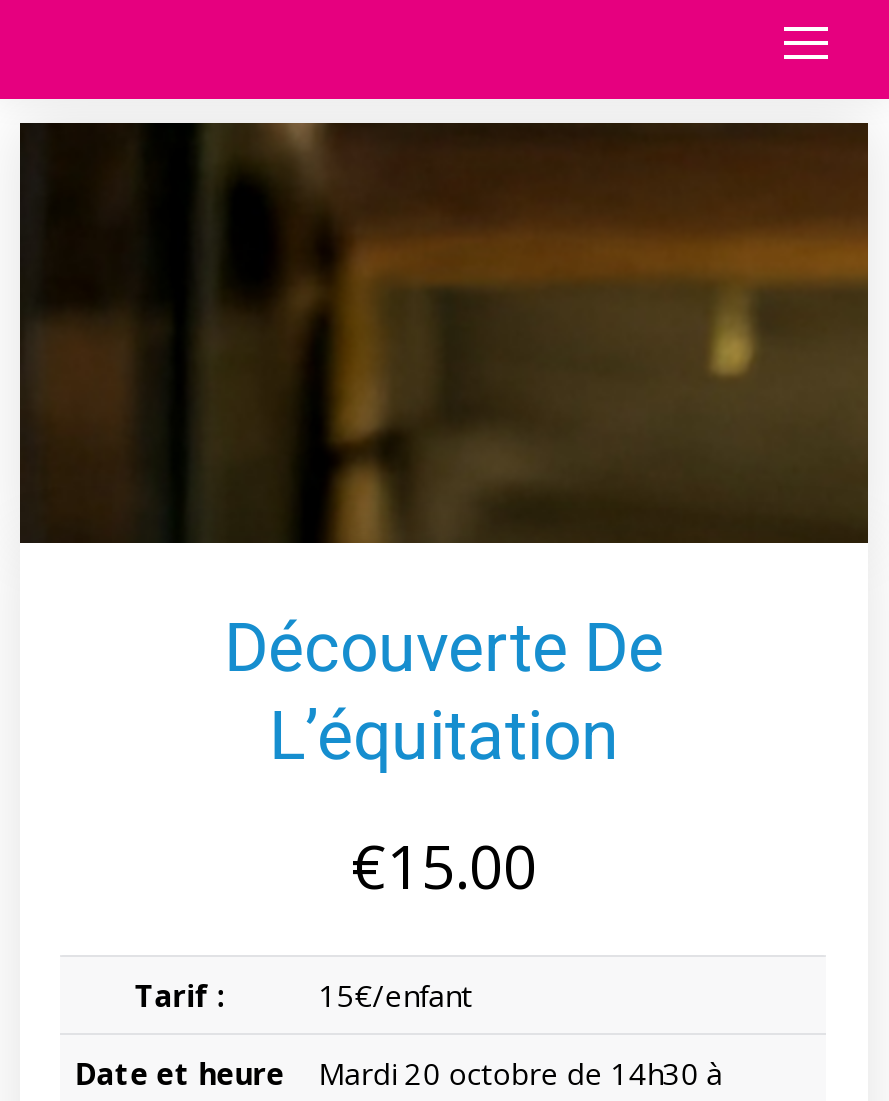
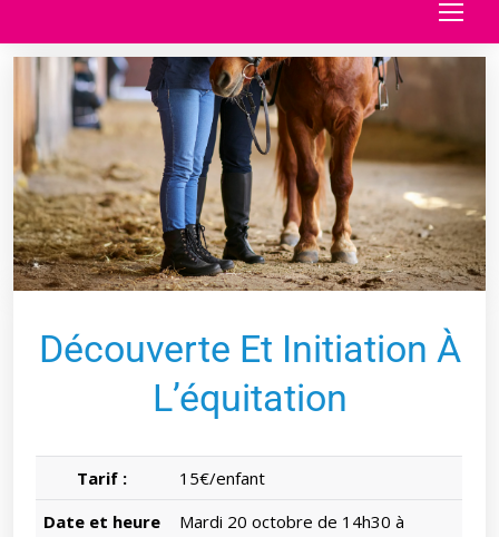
[18,121,868,687] [image] | Découverte De -> [12,56,486,371] [image] | Découverte Et Initiation À
[351,825,537,907] €15.00 -> none

